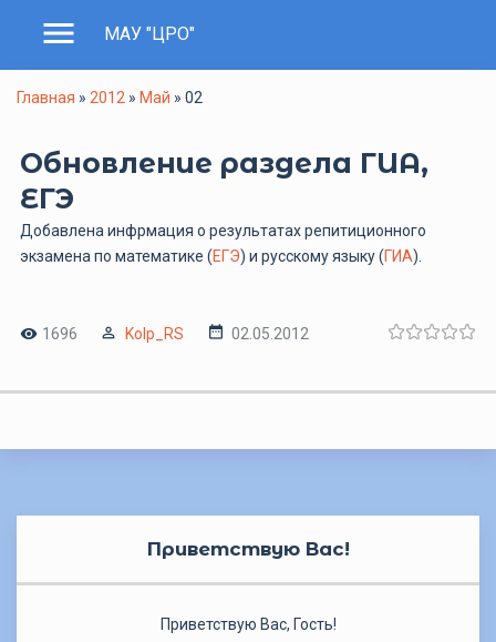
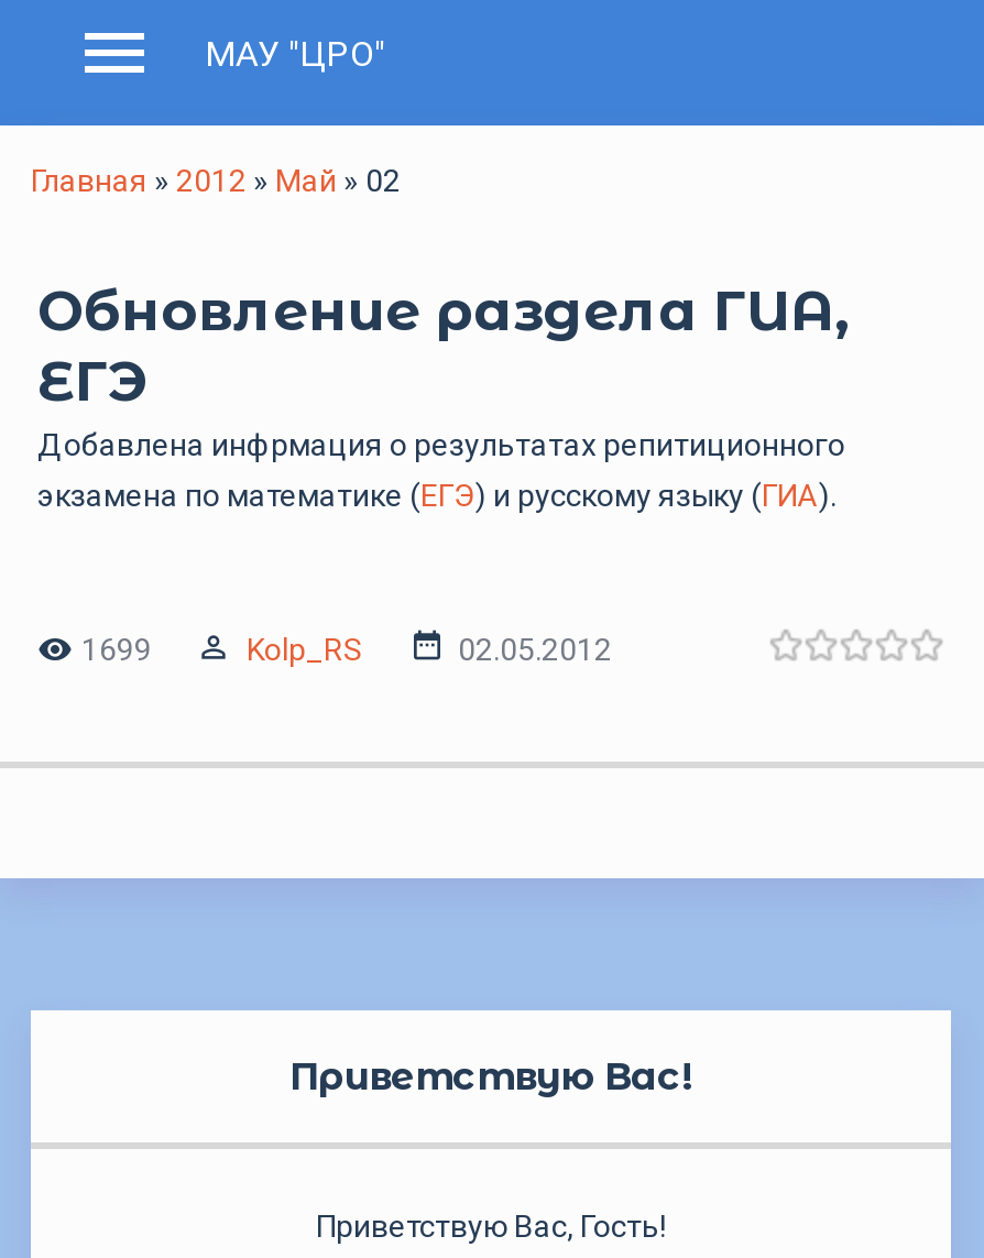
[42,325,77,343] 1696 -> [81,632,152,667] 1699

